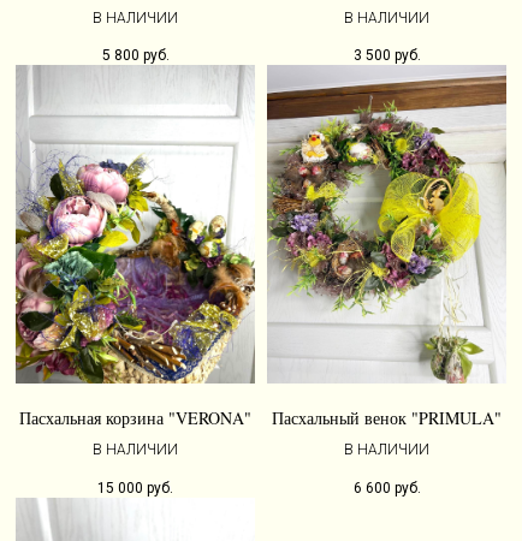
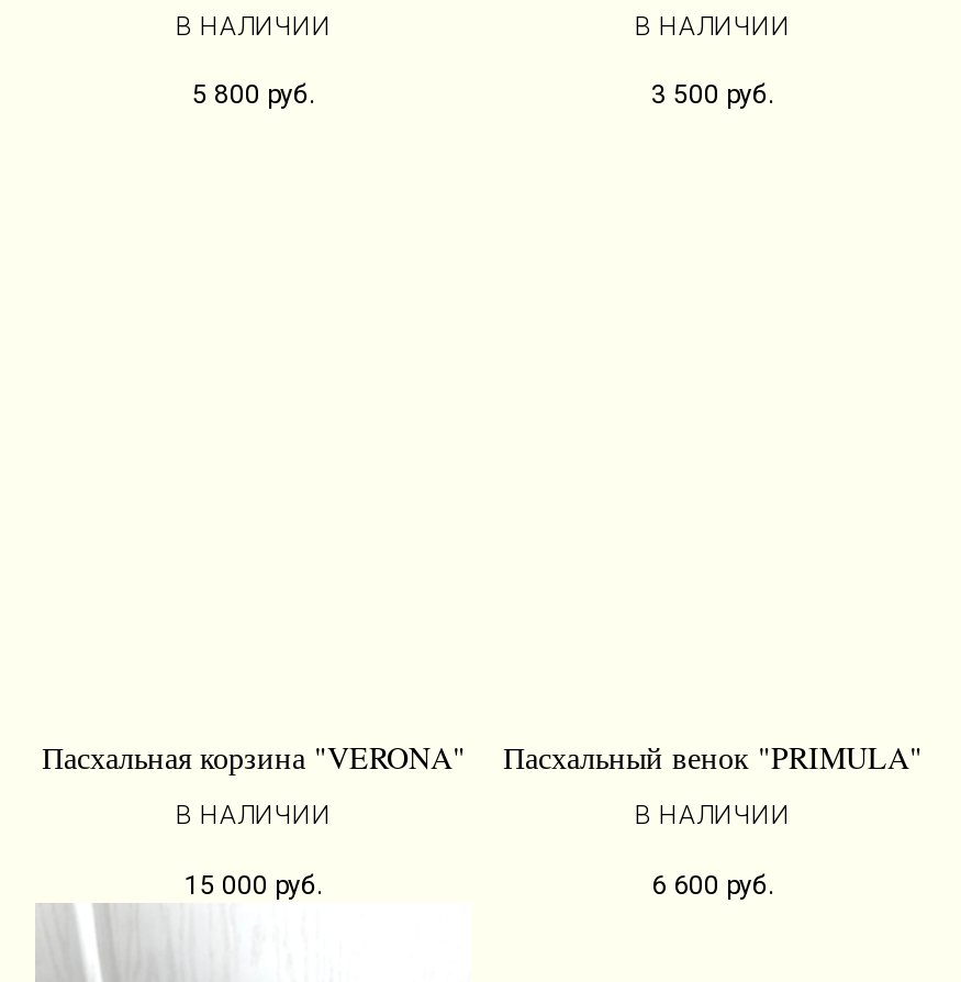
[14,65,256,385] [image] -> none
[266,65,508,385] [image] -> none

